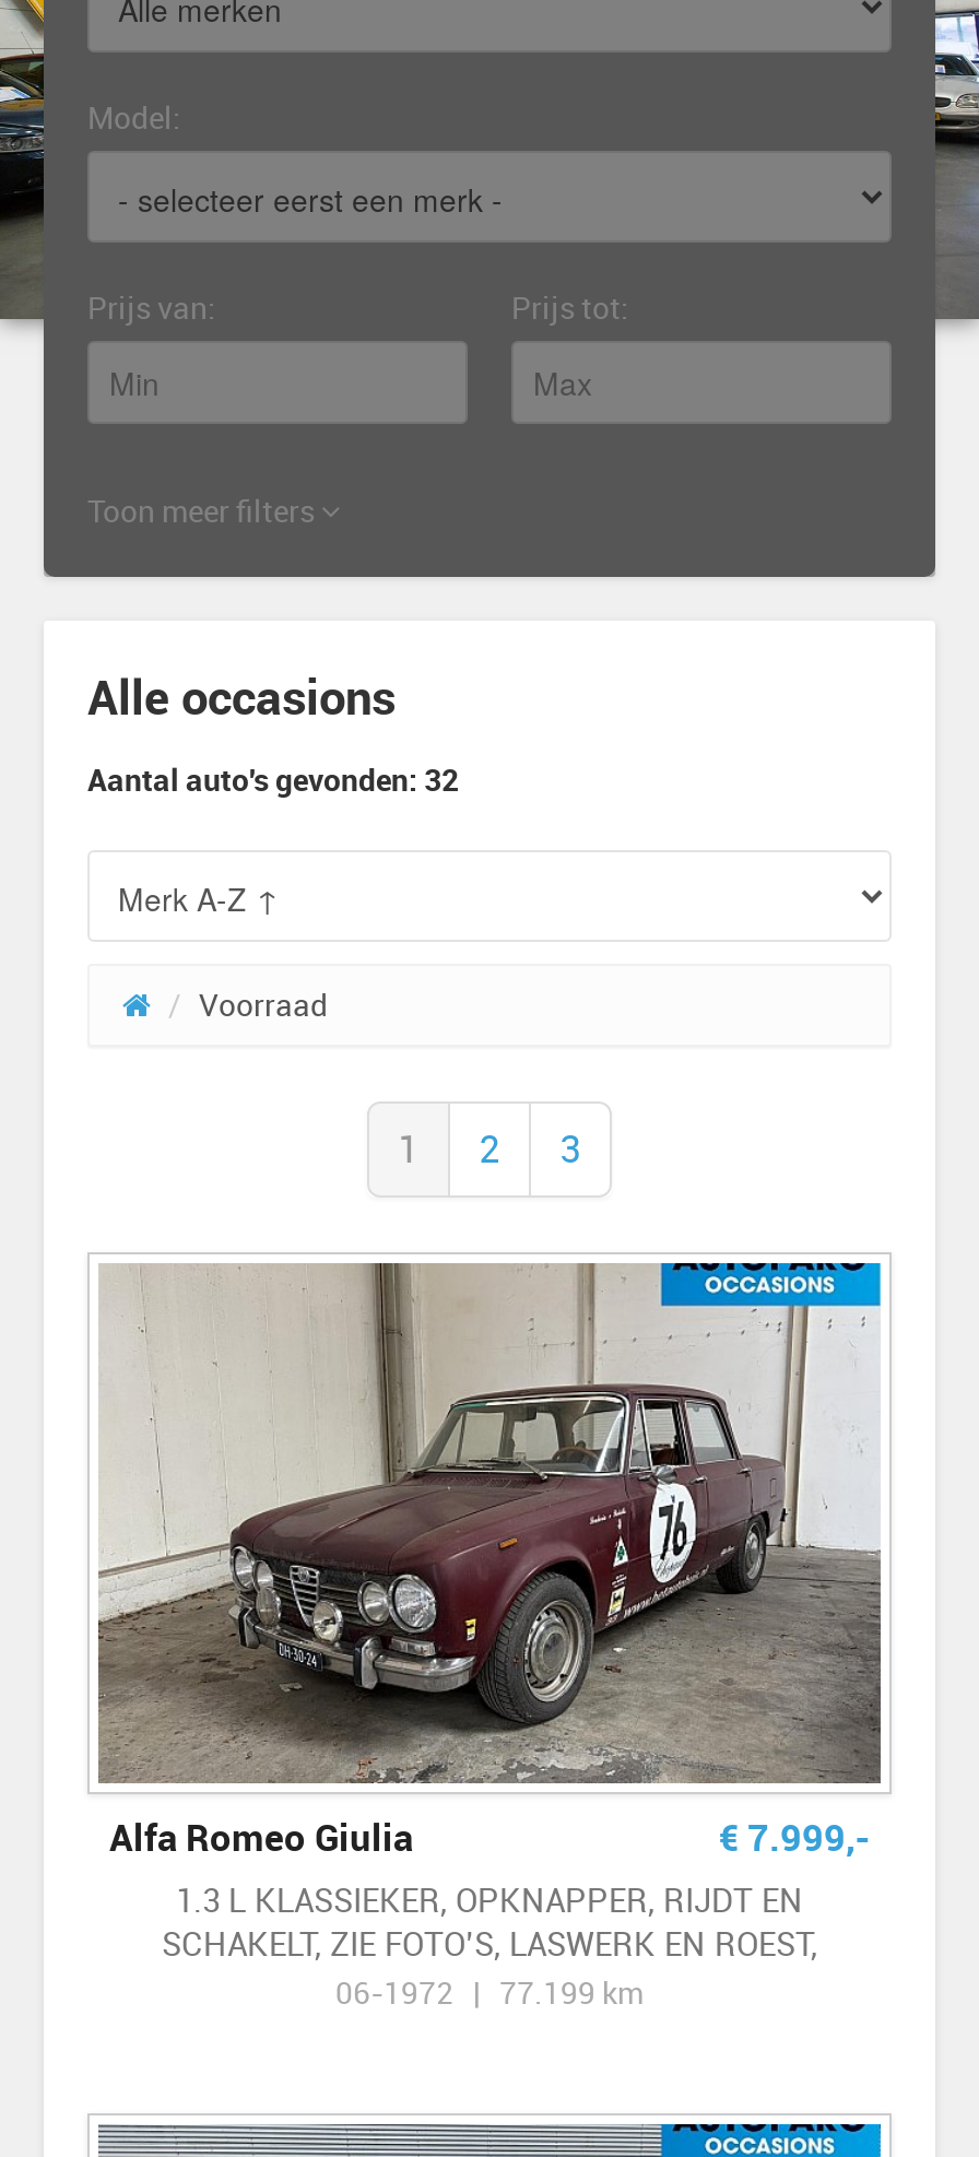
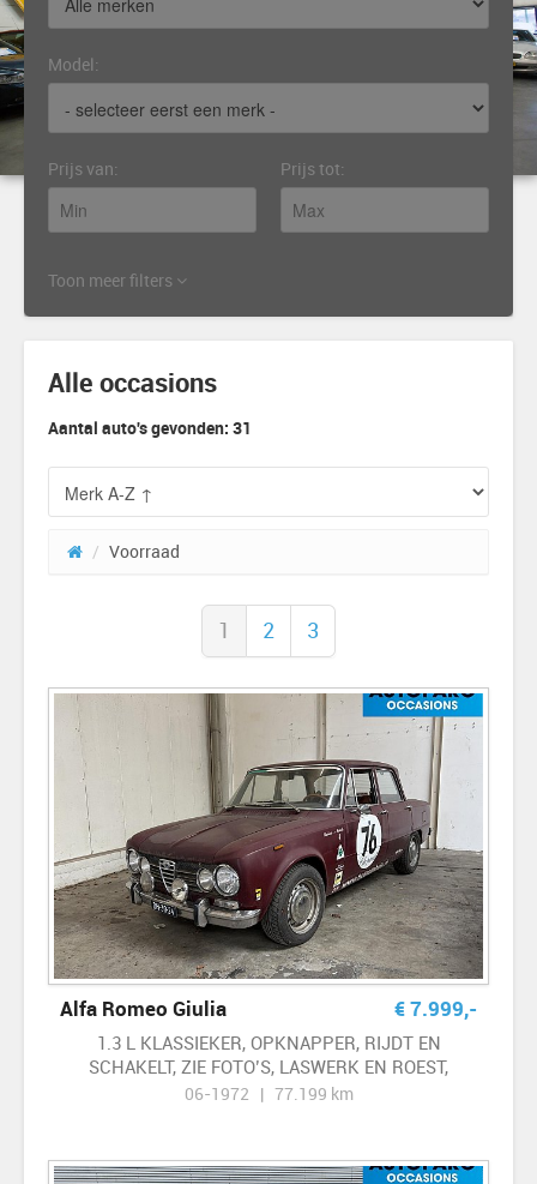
[87,758,459,799] Aantal auto's gevonden: 32 -> [48,416,252,439] Aantal auto's gevonden: 31

